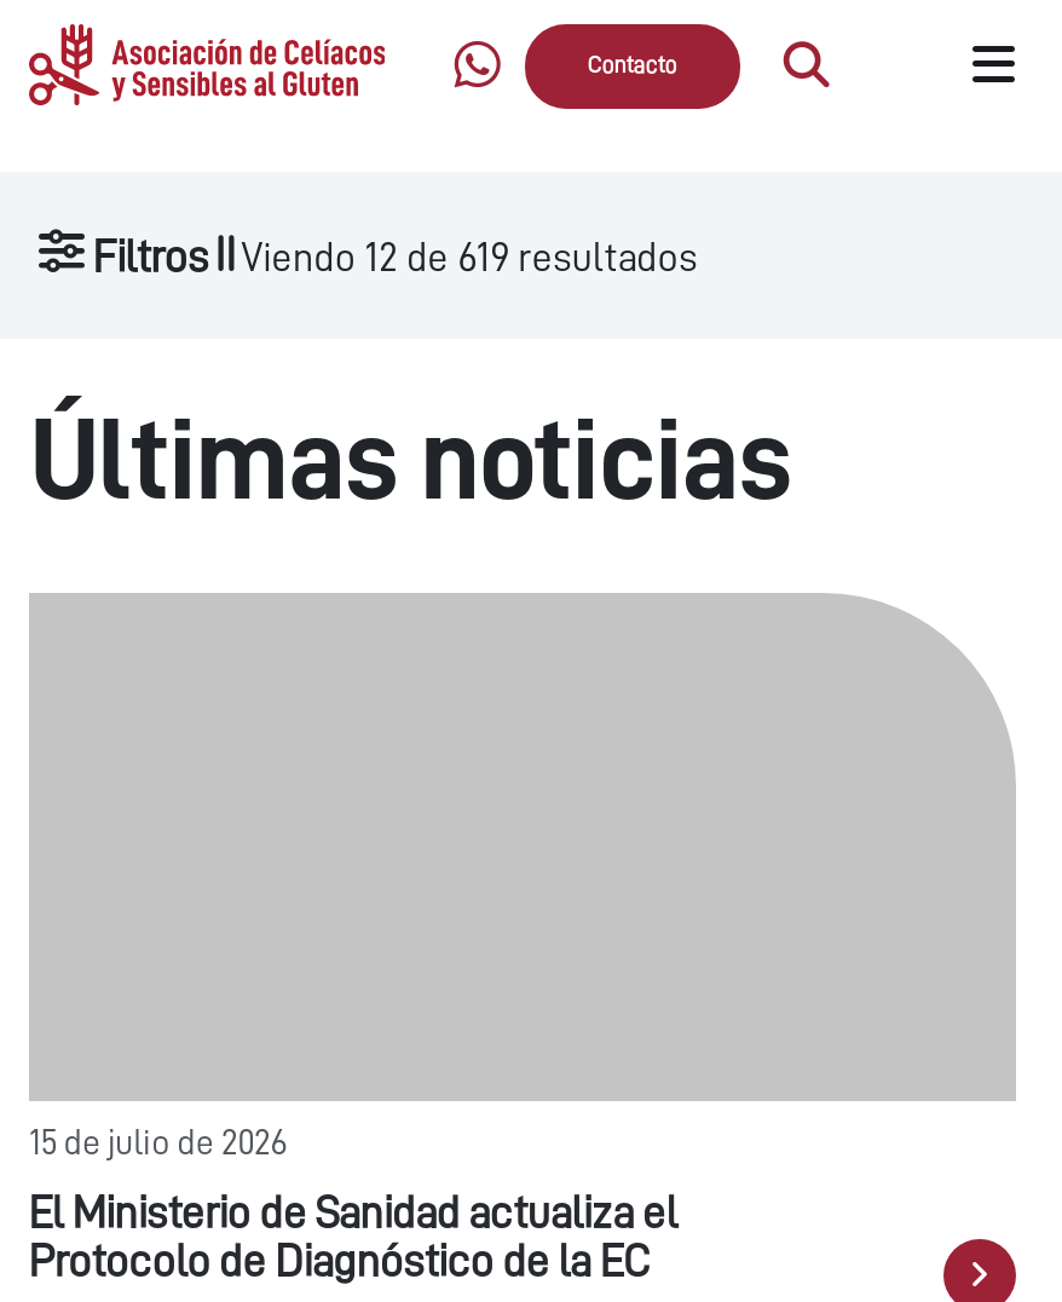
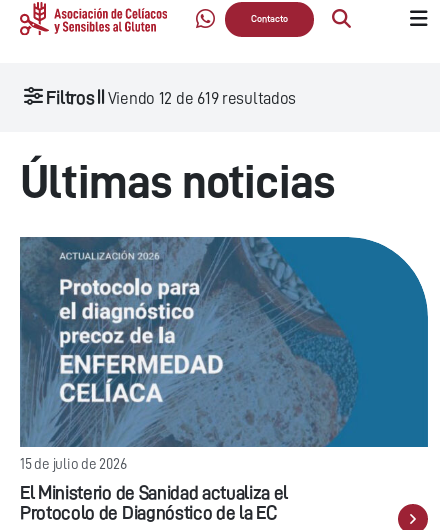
none -> [20,236,428,448] [image]

